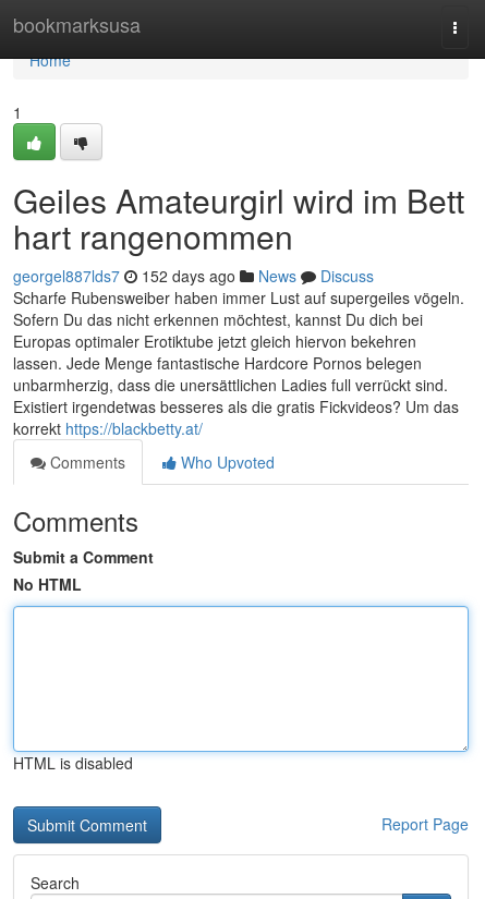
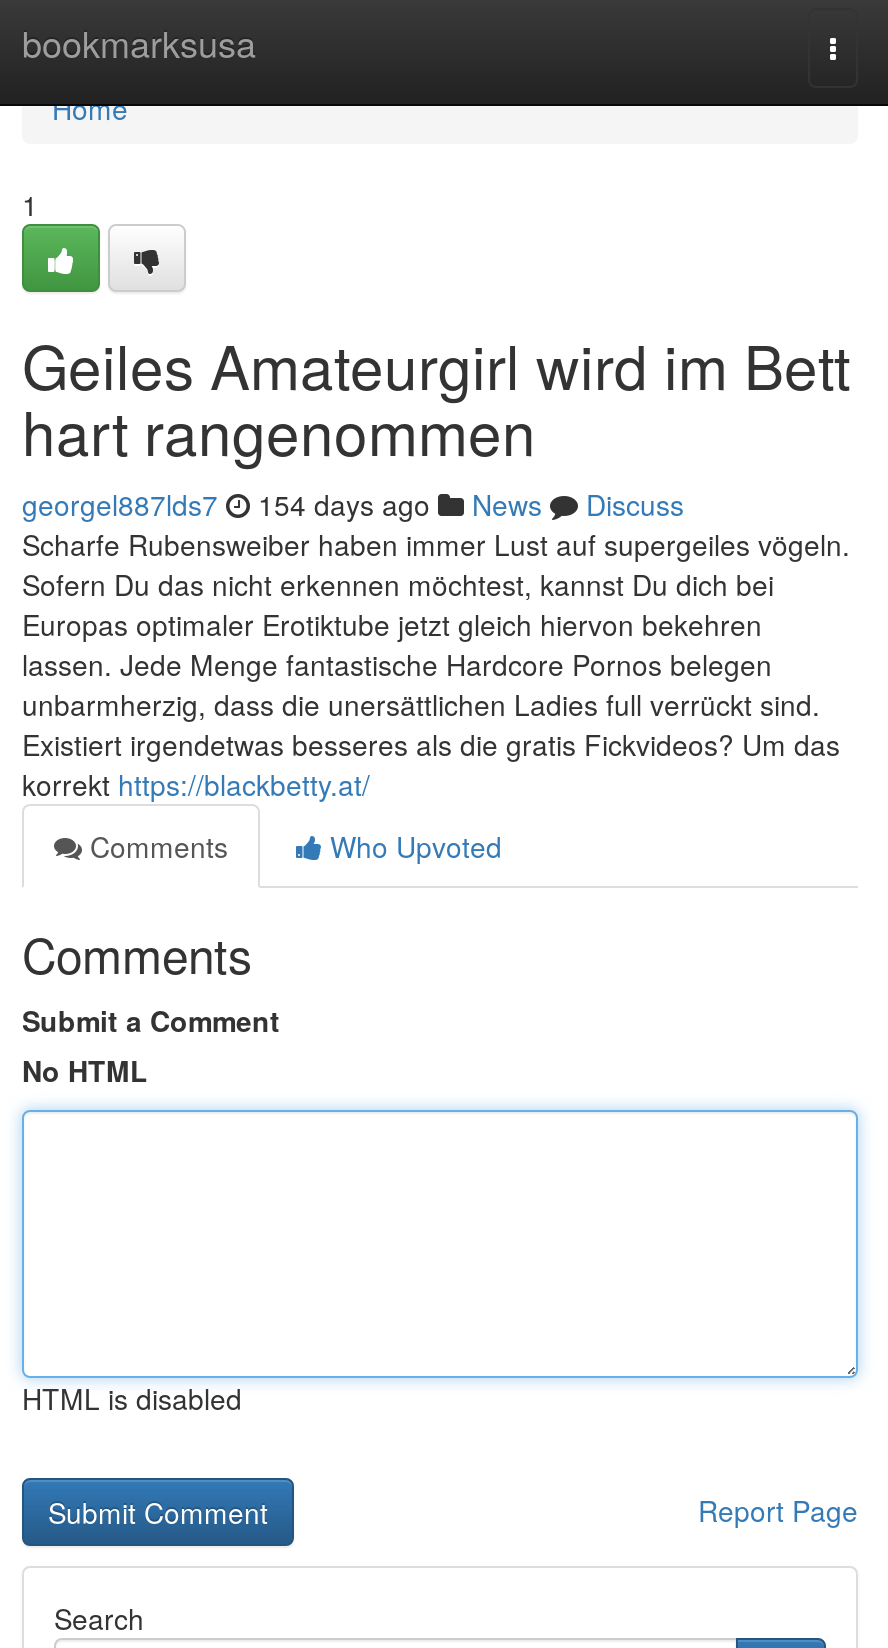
[13,265,374,287] georgel887lds7 152 days ago News Discuss -> [22,484,684,524] georgel887lds7 154 days ago News Discuss

